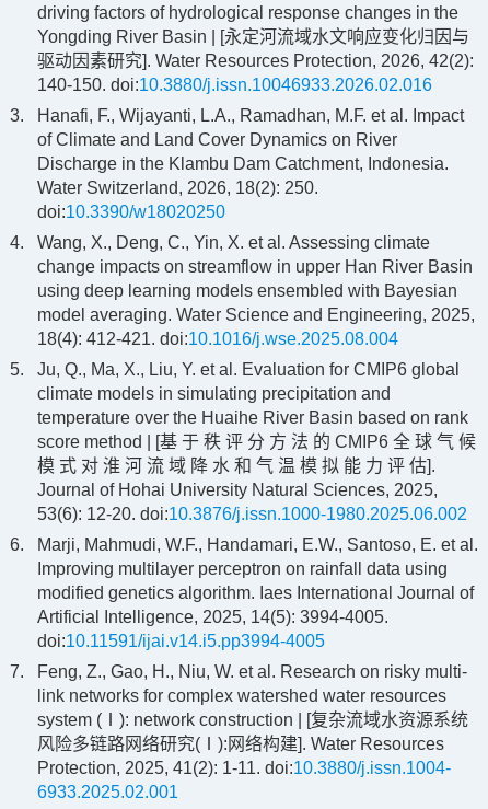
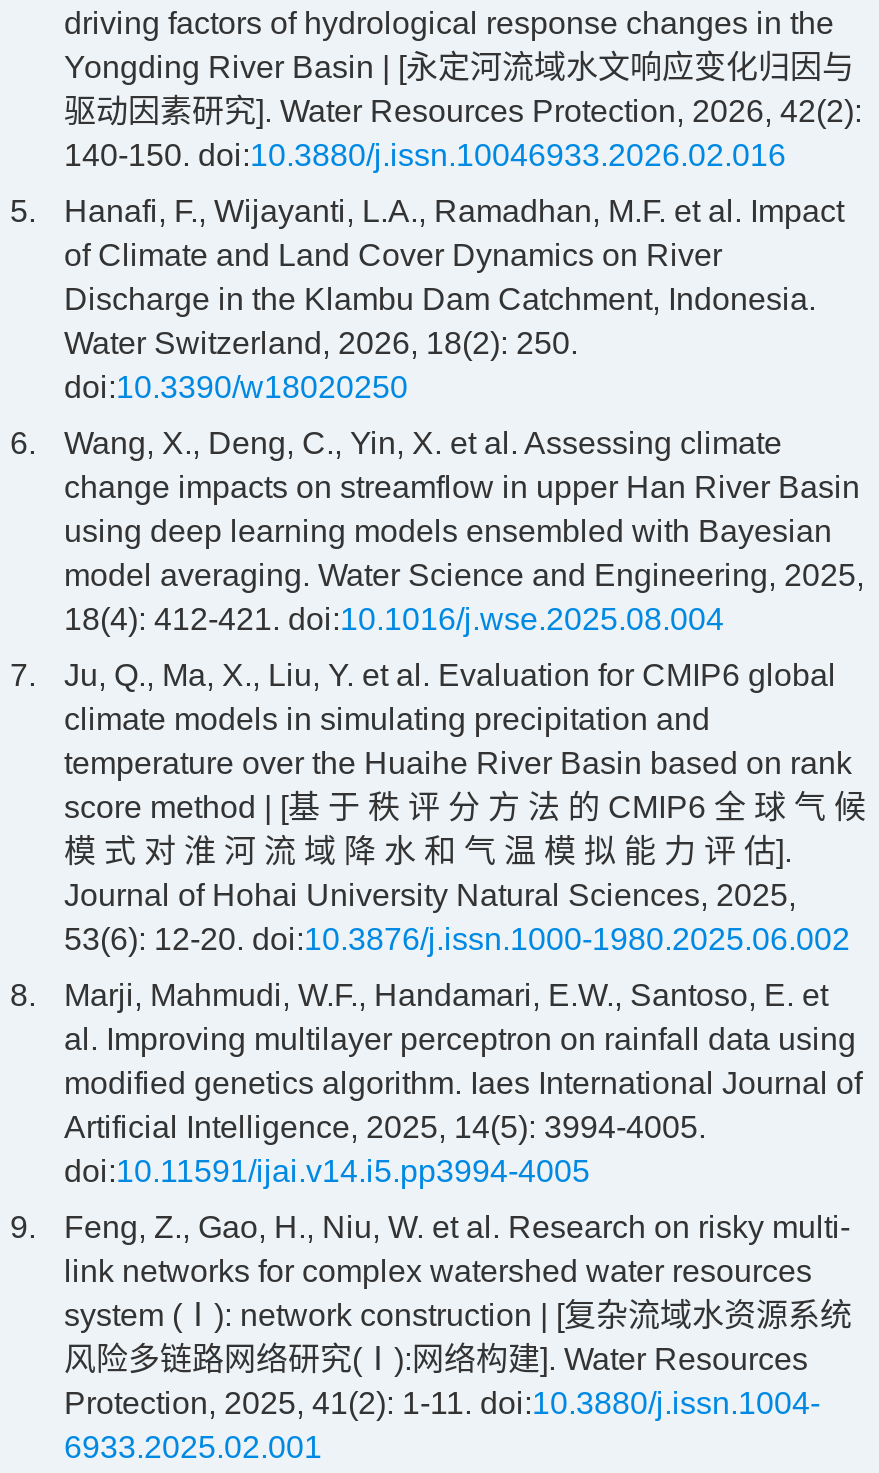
[10,106,464,125] 3. Hanafi, F., Wijayanti, L.A., Ramadhan, M.F. et al. Impact -> [10,194,844,228] 5. Hanafi, F., Wijayanti, L.A., Ramadhan, M.F. et al. Impact
[10,233,430,252] 4. Wang, X., Deng, C., Yin, X. et al. Assessing climate -> [10,426,782,460] 6. Wang, X., Deng, C., Yin, X. et al. Assessing climate
[10,360,460,379] 5. Ju, Q., Ma, X., Liu, Y. et al. Evaluation for CMIP6 global -> [10,658,836,692] 7. Ju, Q., Ma, X., Liu, Y. et al. Evaluation for CMIP6 global
[10,535,478,578] 6. | Marji, Mahmudi, W.F., Handamari, E.W., Santoso, E. et al. | Improving multilayer perceptron on rainfall data using -> [10,978,856,1056] 8. | Marji, Mahmudi, W.F., Handamari, E.W., Santoso, E. et | al. Improving multilayer perceptron on rainfall data using
[10,662,467,681] 7. Feng, Z., Gao, H., Niu, W. et al. Research on risky multi- -> [10,1210,850,1244] 9. Feng, Z., Gao, H., Niu, W. et al. Research on risky multi-

